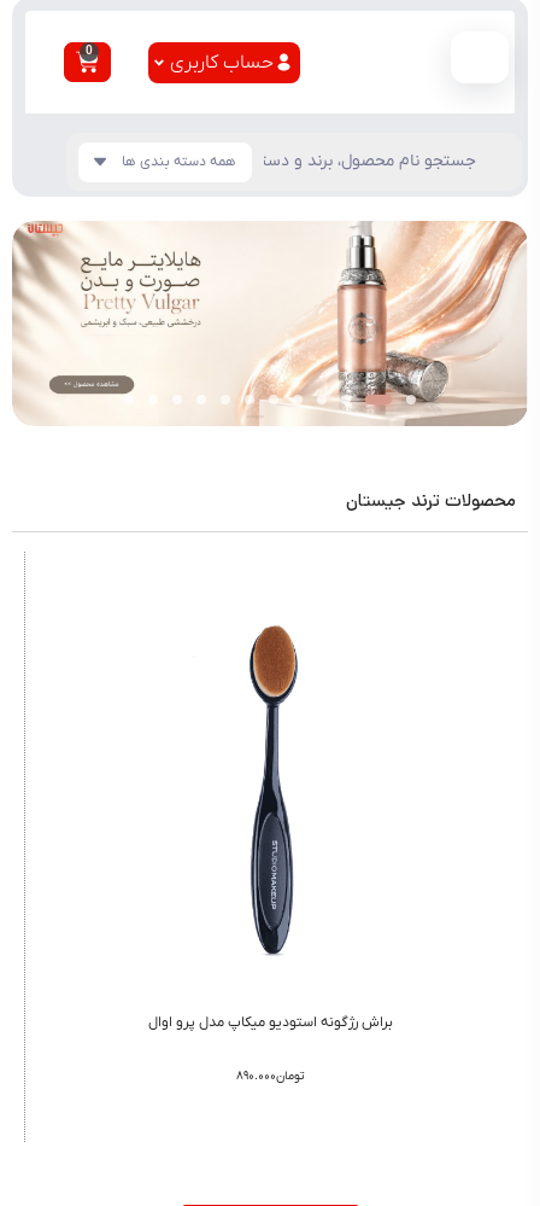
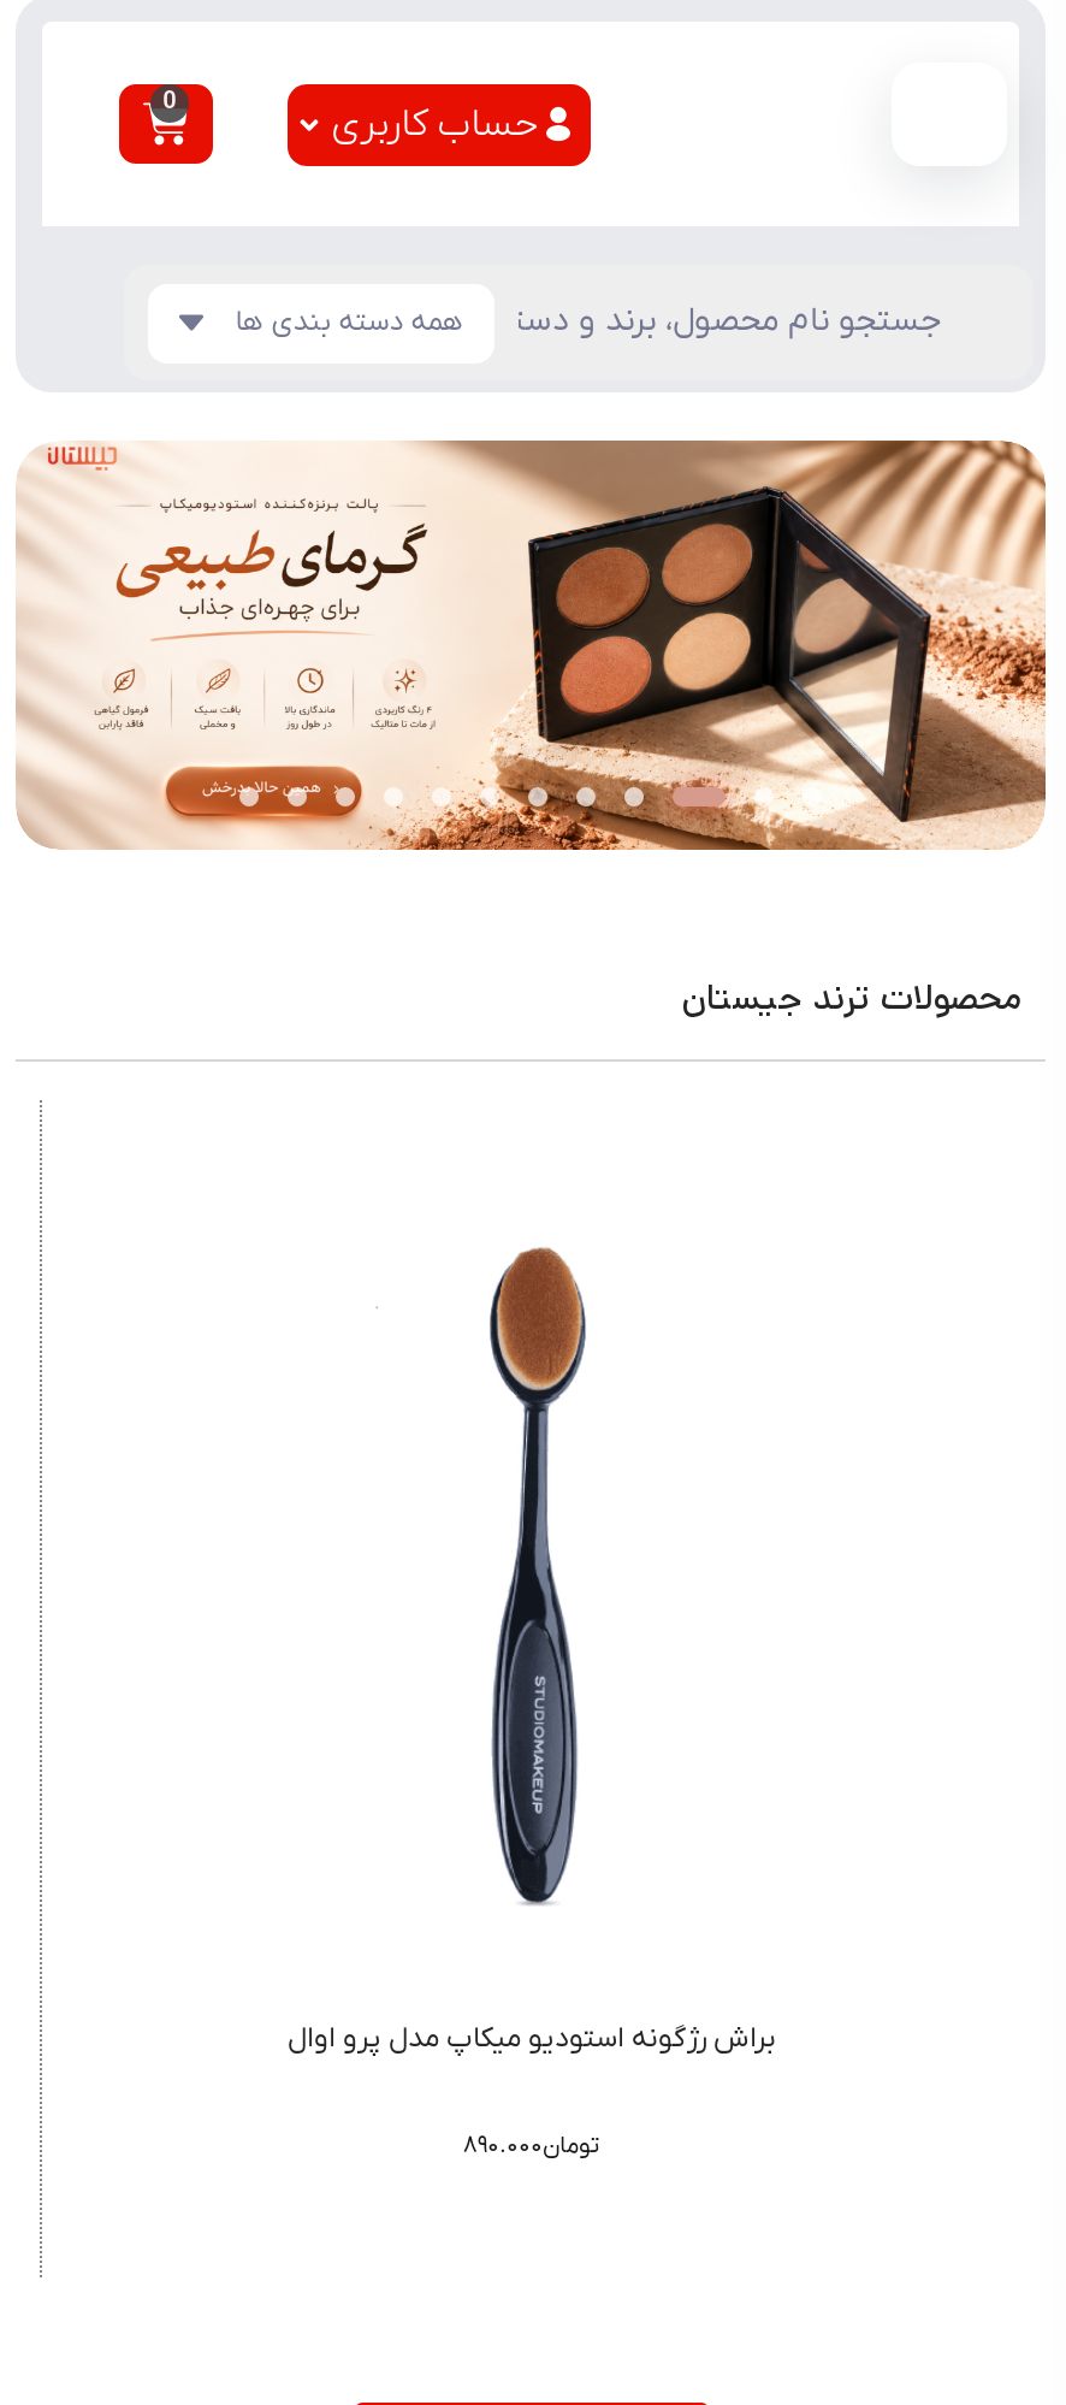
[12,221,528,426] [image] -> [18,438,1048,852] [image]

